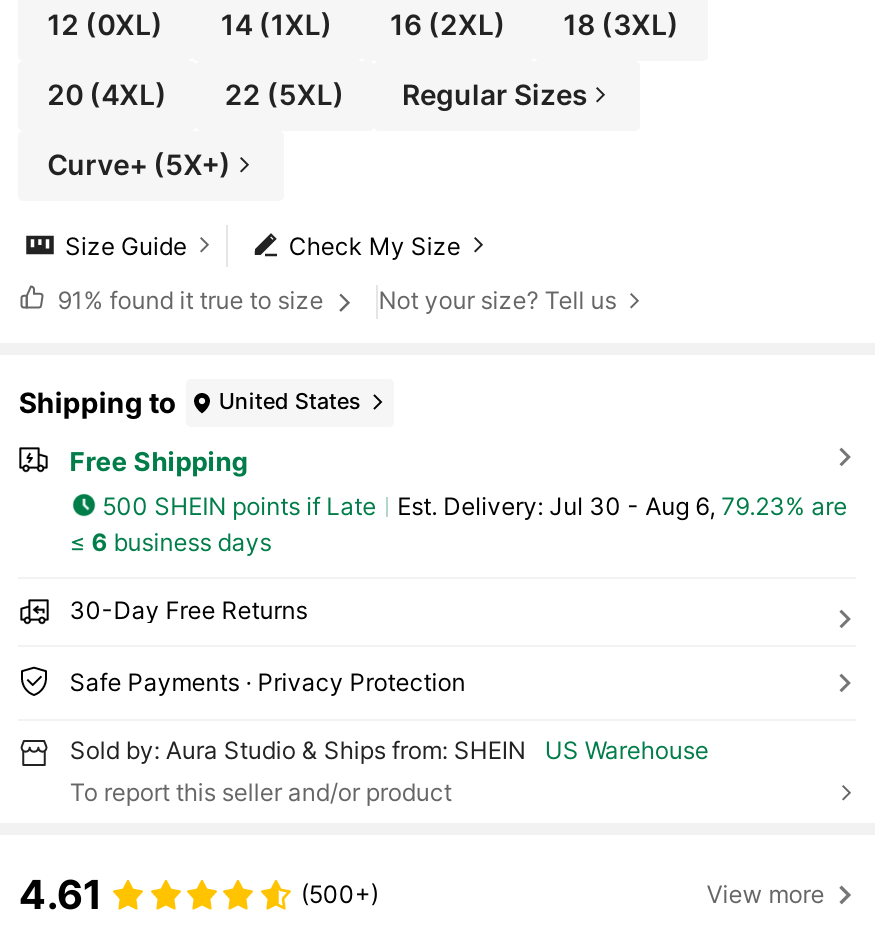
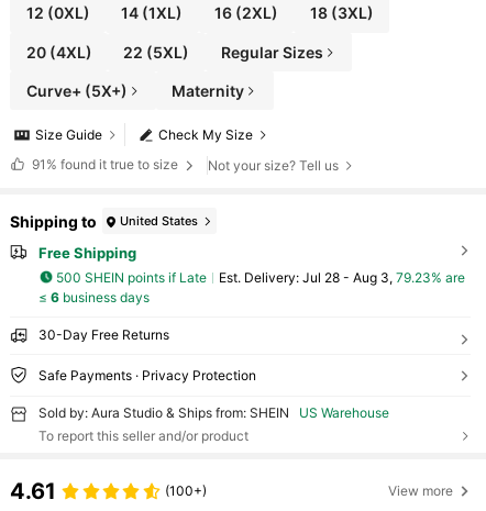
none -> [172,81,244,100] Maternity
[397,490,847,520] Est. Delivery: Jul 30 - Aug 6, 79.23% are -> [218,269,465,286] Est. Delivery: Jul 28 - Aug 3, 79.23% are
[301,878,379,908] (500+) -> [165,482,207,499] (100+)

